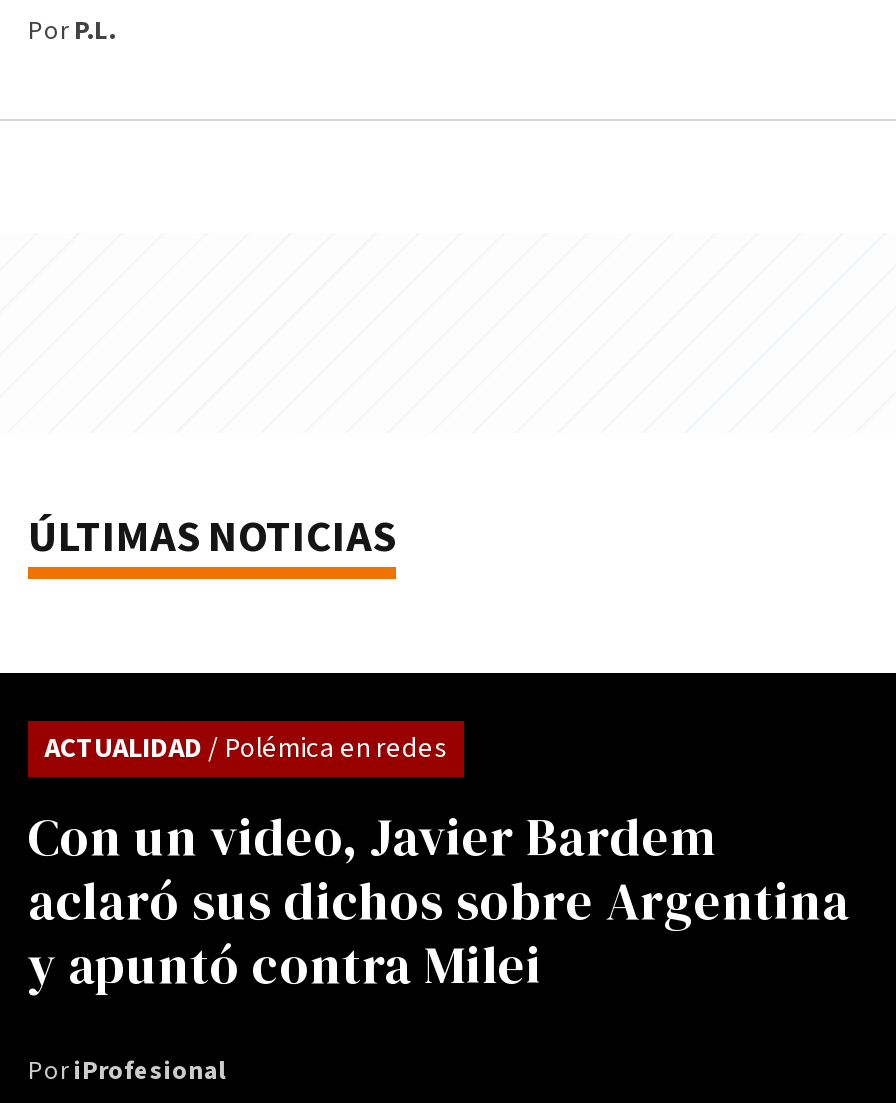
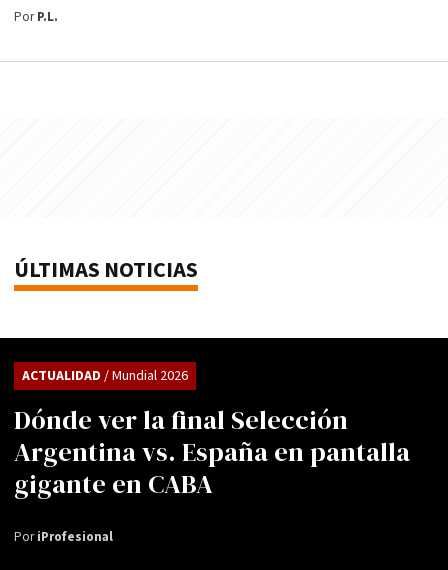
[44,732,448,768] ACTUALIDAD / Polémica en redes -> [22,367,188,385] ACTUALIDAD / Mundial 2026
[28,802,850,1002] Con un video, Javier Bardem | aclaró sus dichos sobre Argentina | y apuntó contra Milei -> [14,402,410,502] Dónde ver la final Selección | Argentina vs. España en pantalla | gigante en CABA

